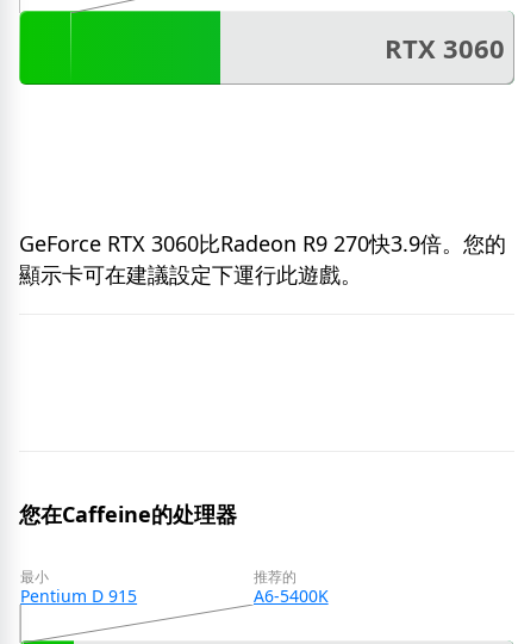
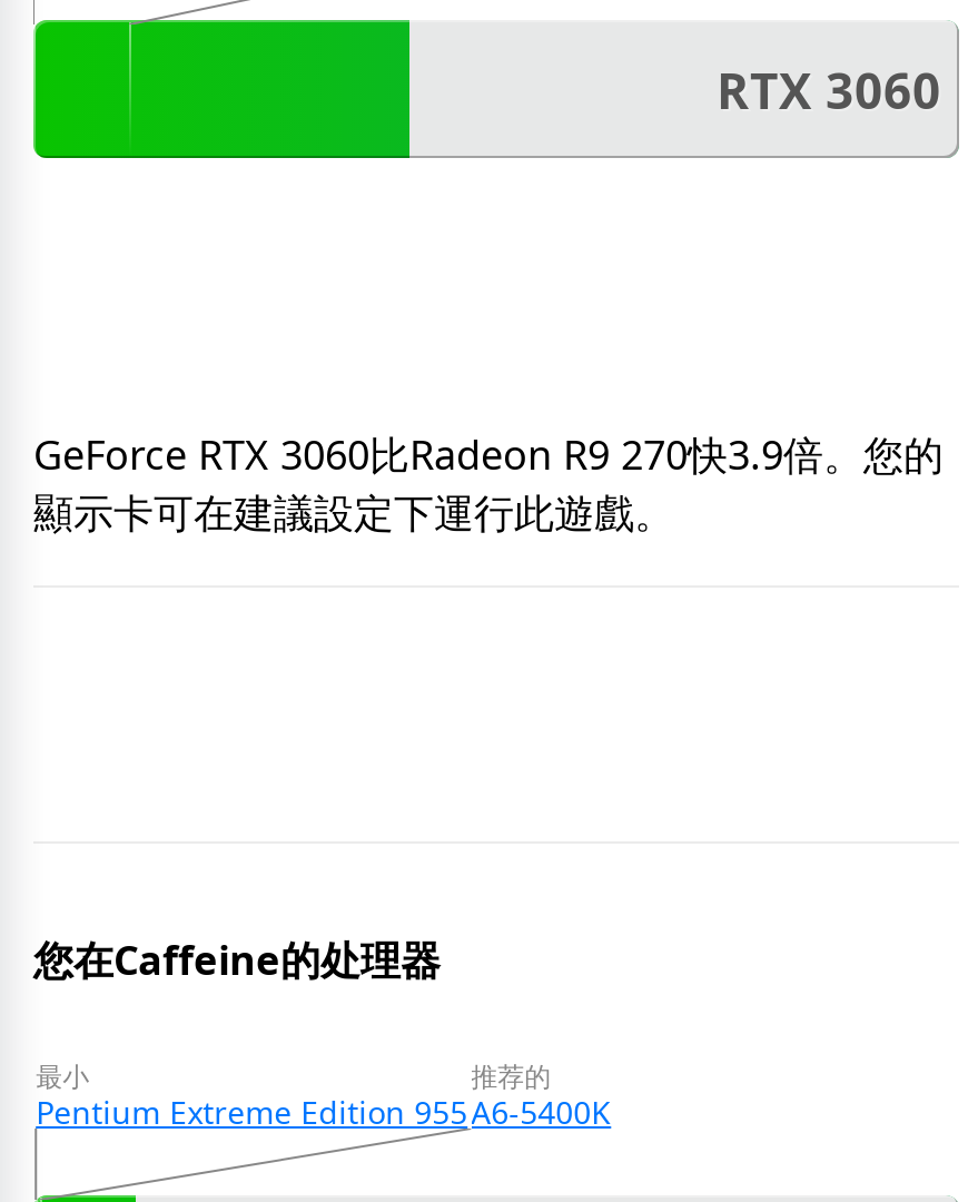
[20,584,137,607] Pentium D 915 -> [36,1091,468,1133] Pentium Extreme Edition 955

